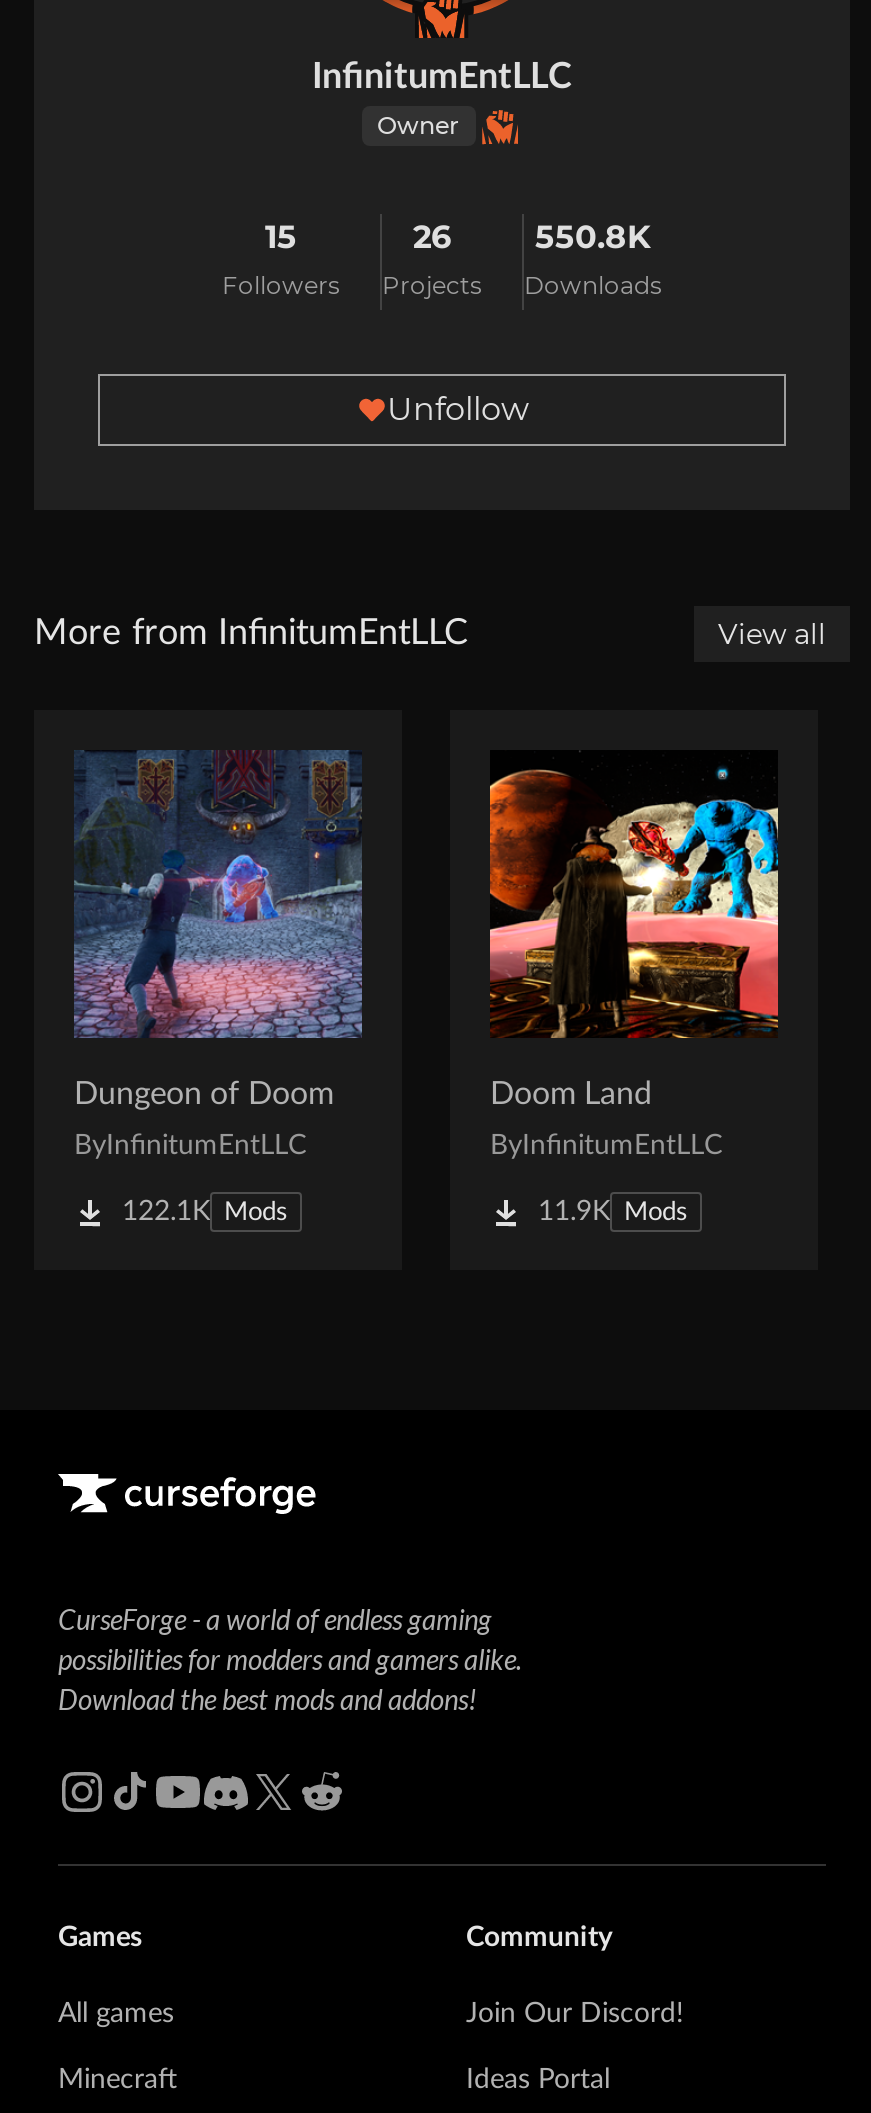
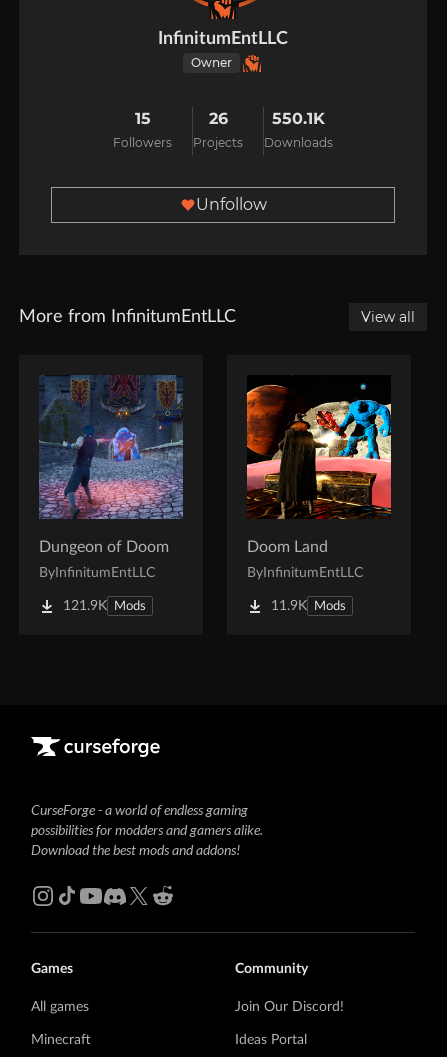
[535,217,651,255] 550.8K -> [272,109,325,128] 550.1K
[122,1197,288,1225] 122.1K Mods -> [63,599,146,613] 121.9K Mods

